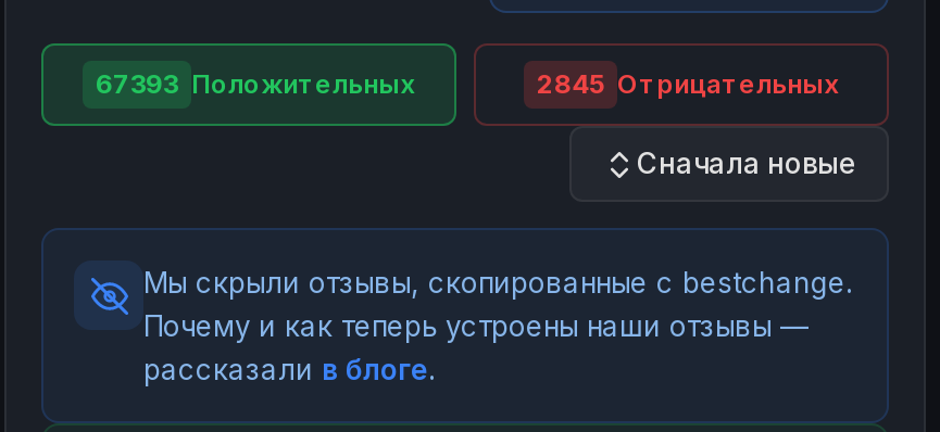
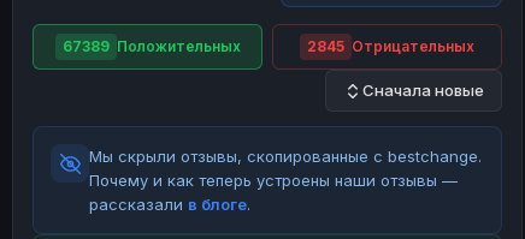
[96,67,415,100] 67393 Положительных -> [62,37,240,55] 67389 Положительных

